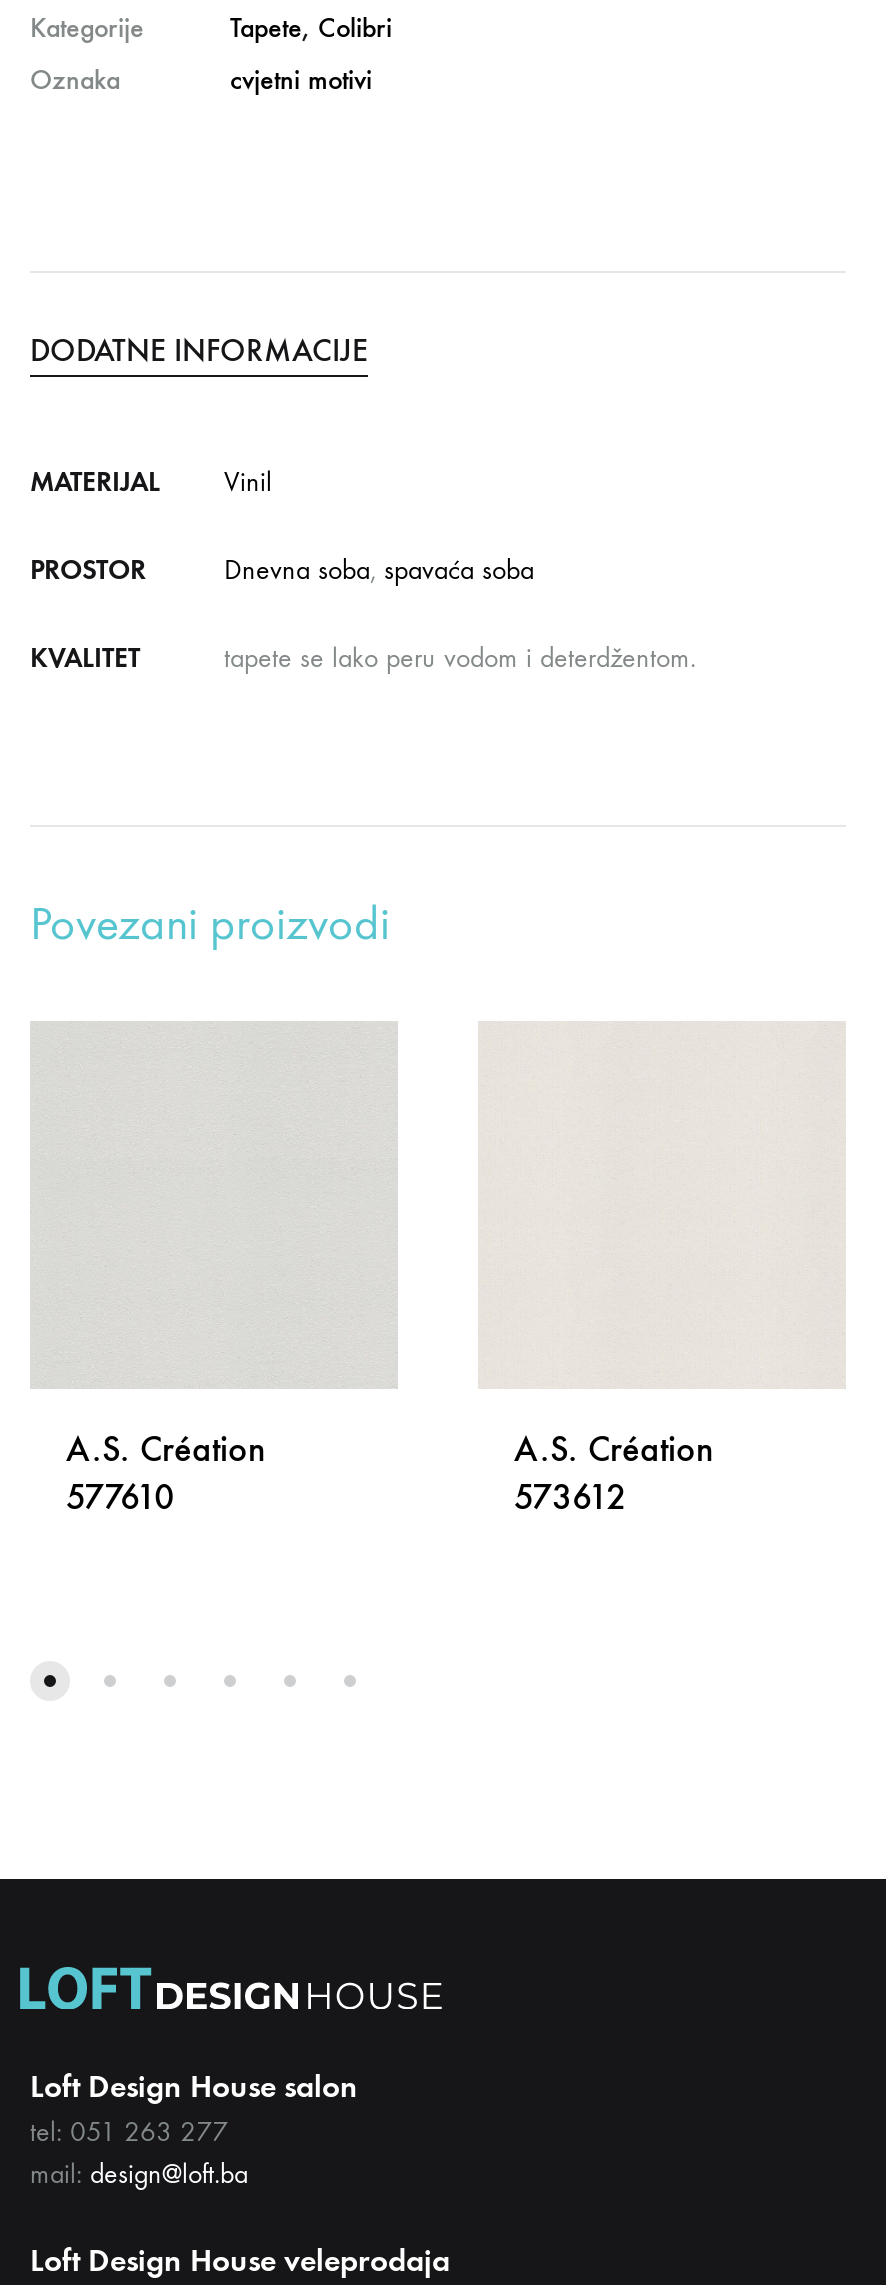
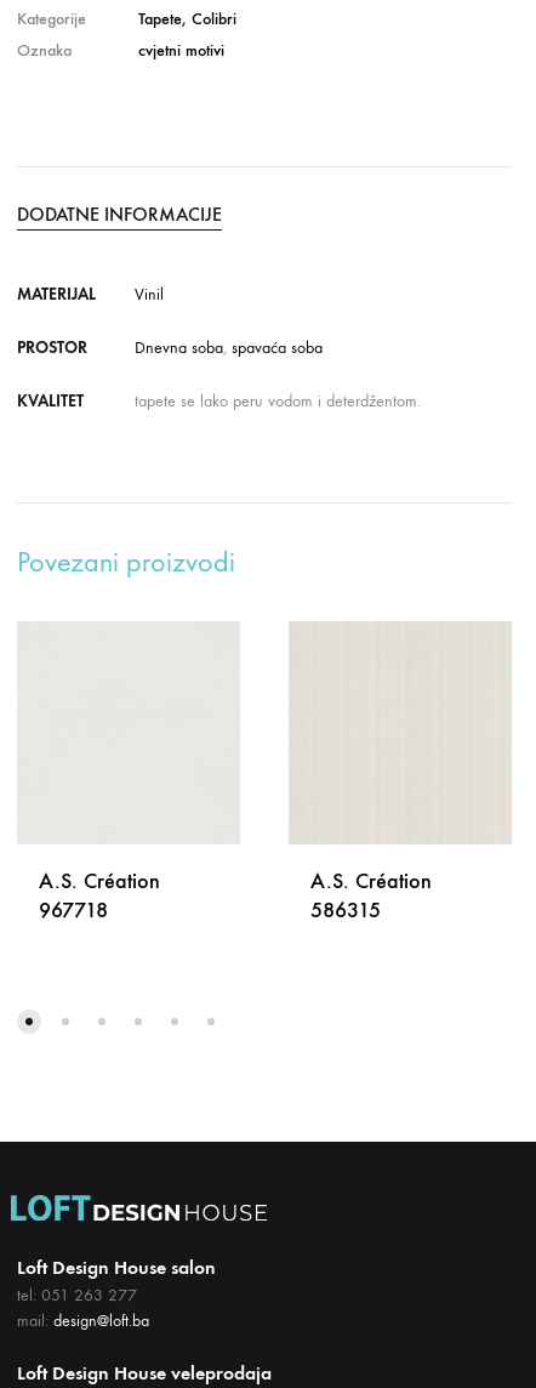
[66,1475,174,1519] 577610 -> [39,897,108,924] 967718
[514,1475,626,1519] 573612 -> [310,897,381,924] 586315

